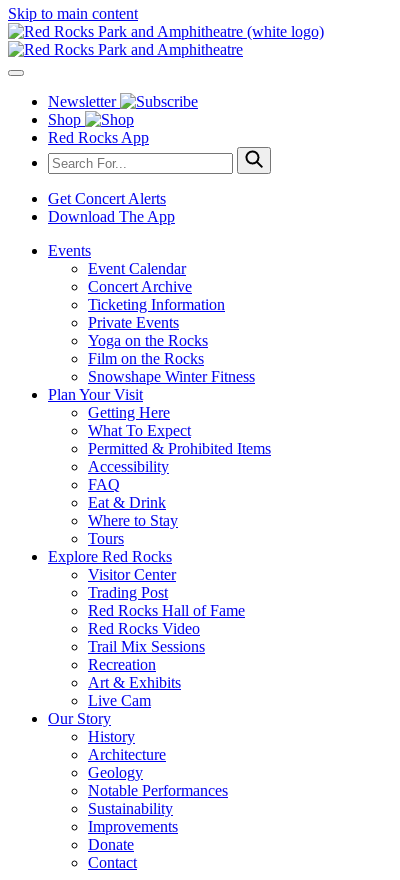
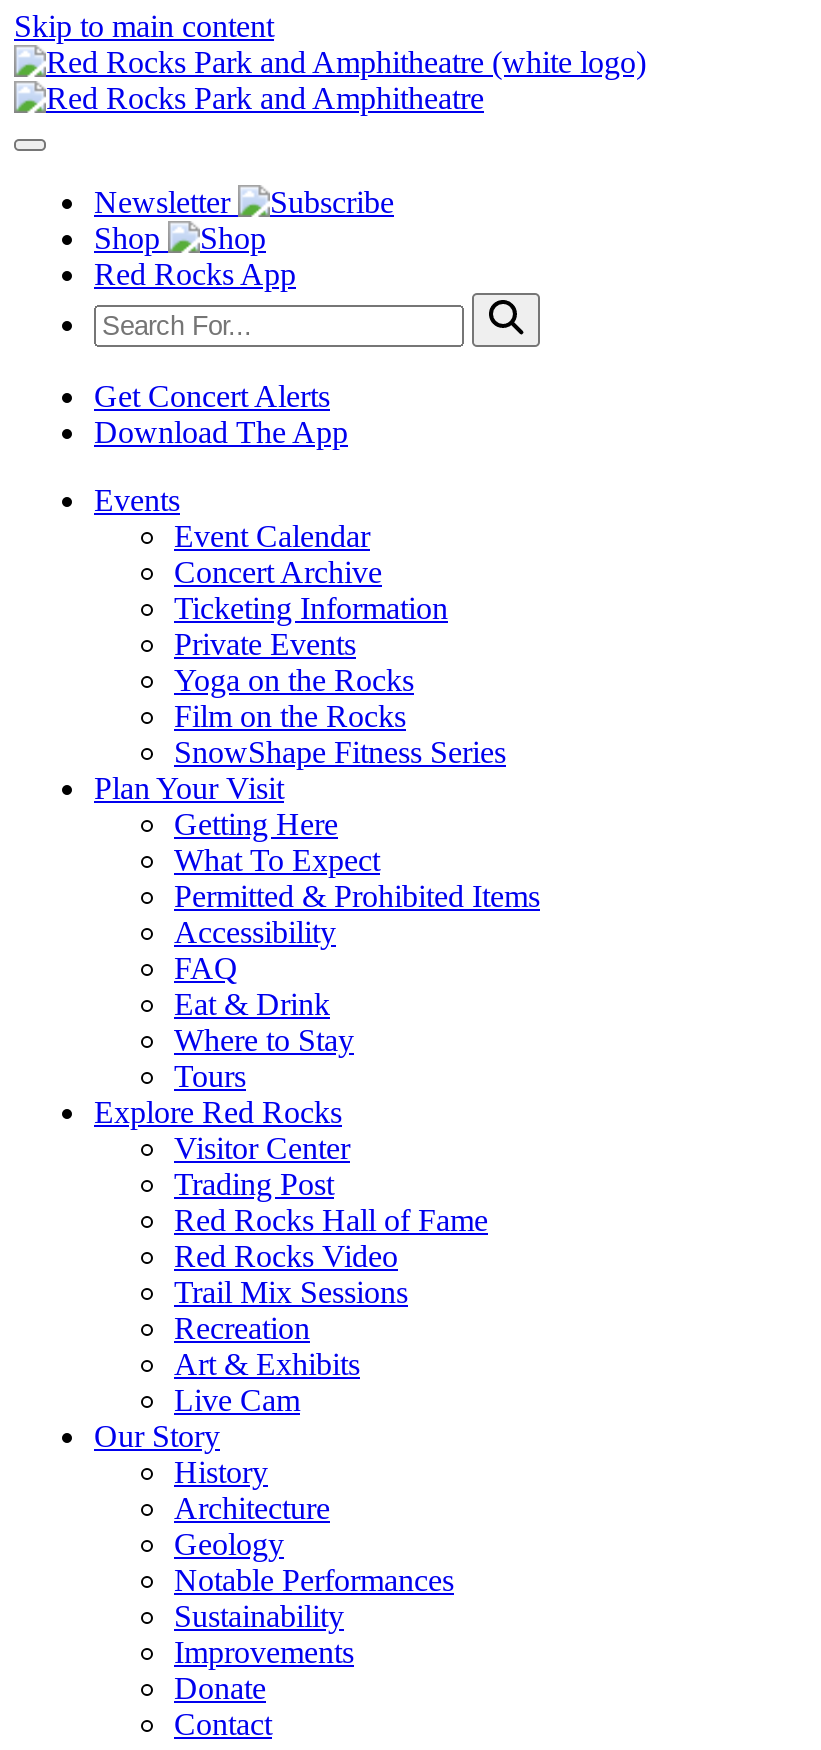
[88,368,255,385] Snowshape Winter Fitness -> [174,735,506,769] SnowShape Fitness Series

